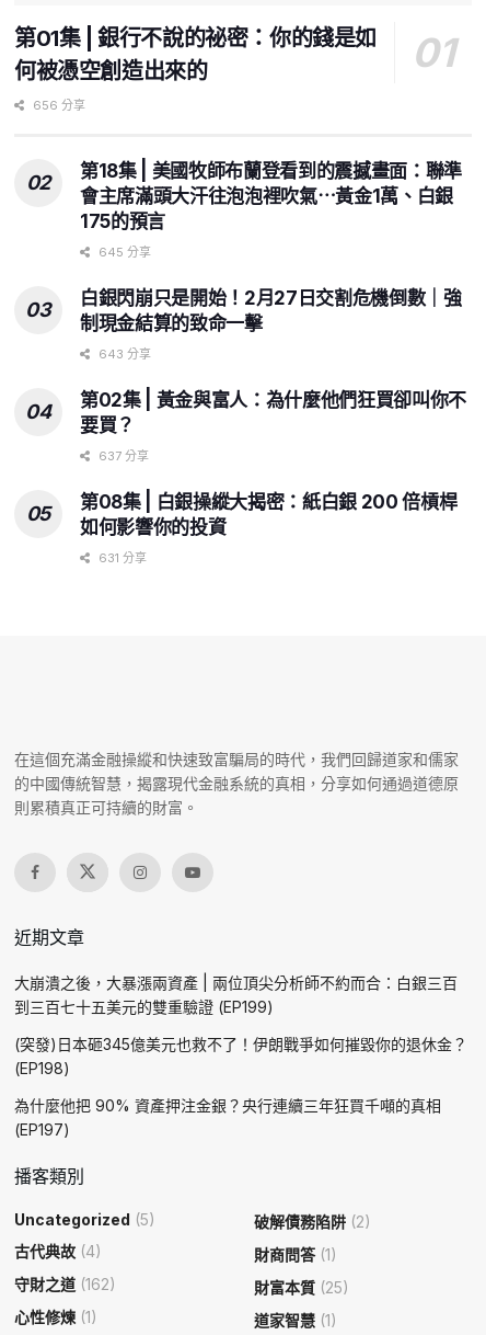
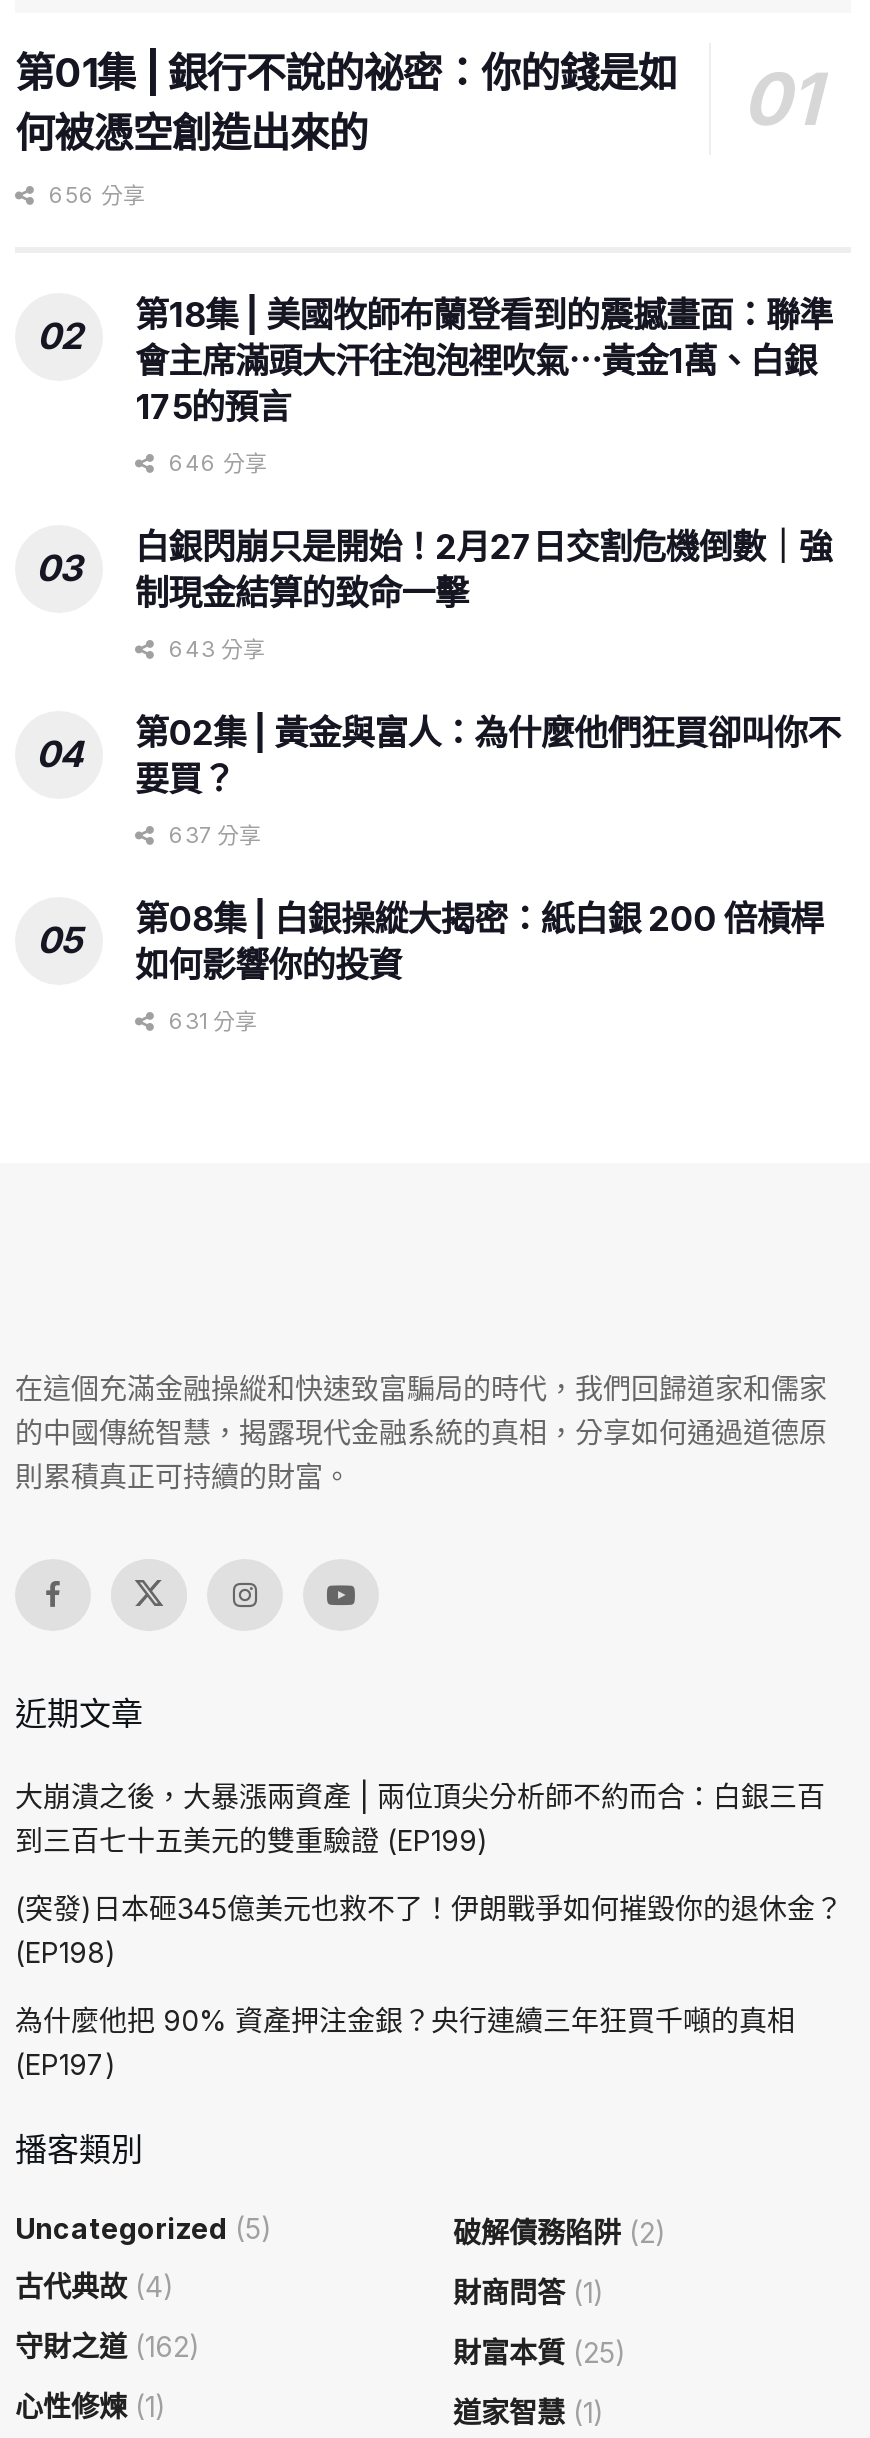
[95,244,151,260] 645 分享 -> [163,449,267,477] 646 分享

